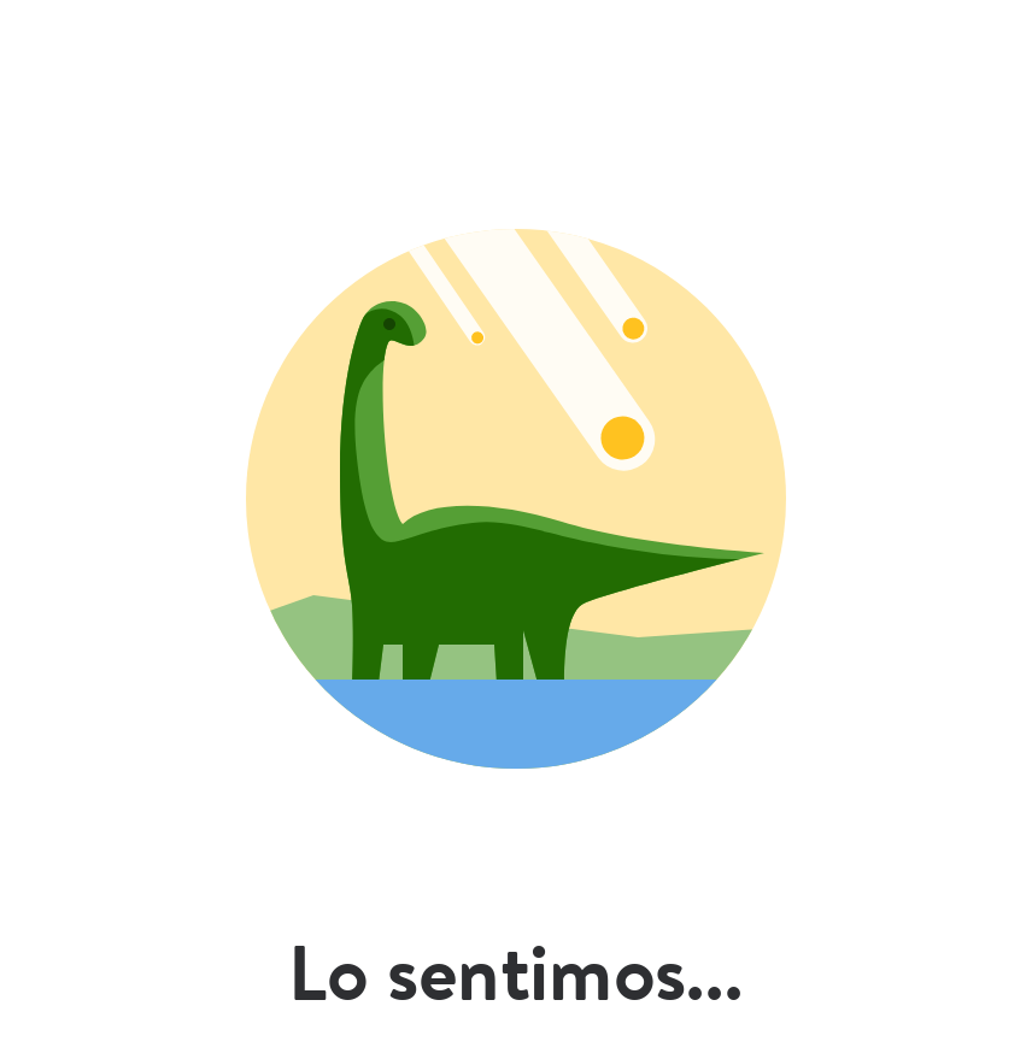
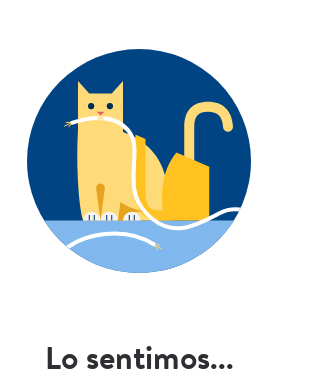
[246,229,786,713] [image] -> [26,48,252,251] [image]

